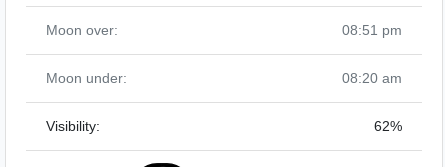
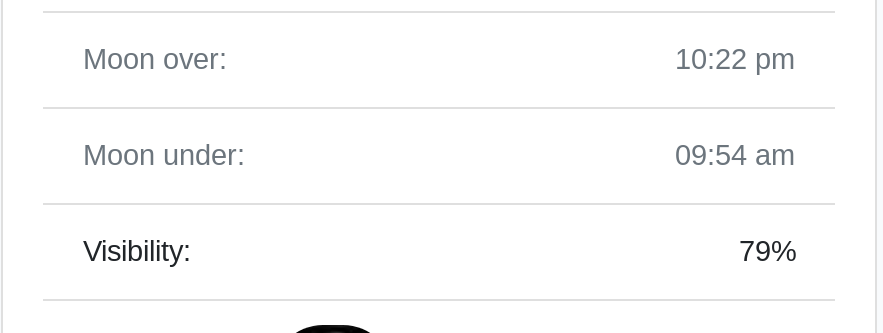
[342,22,402,38] 08:51 pm -> [675,42,795,74] 10:22 pm
[342,70,402,86] 08:20 am -> [675,138,795,170] 09:54 am
[374,118,402,134] 62% -> [739,234,795,266] 79%

